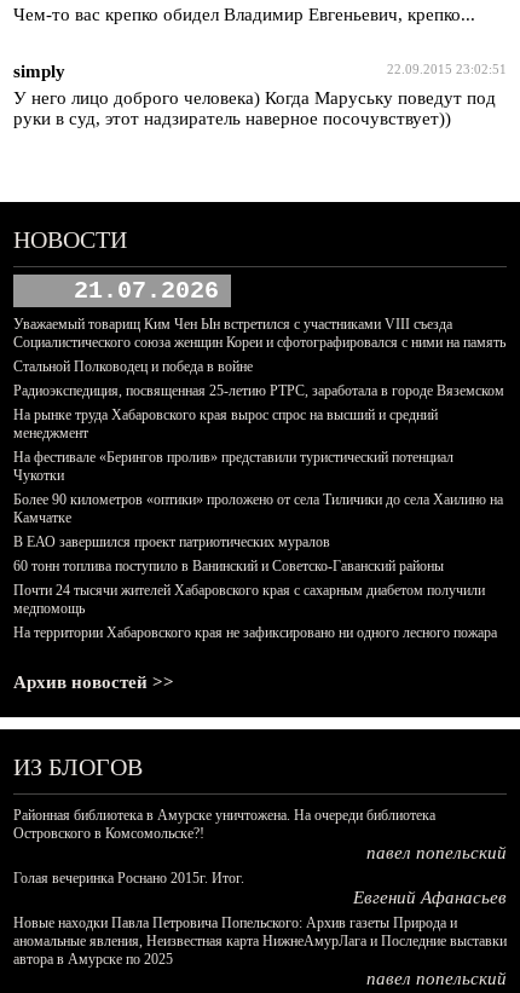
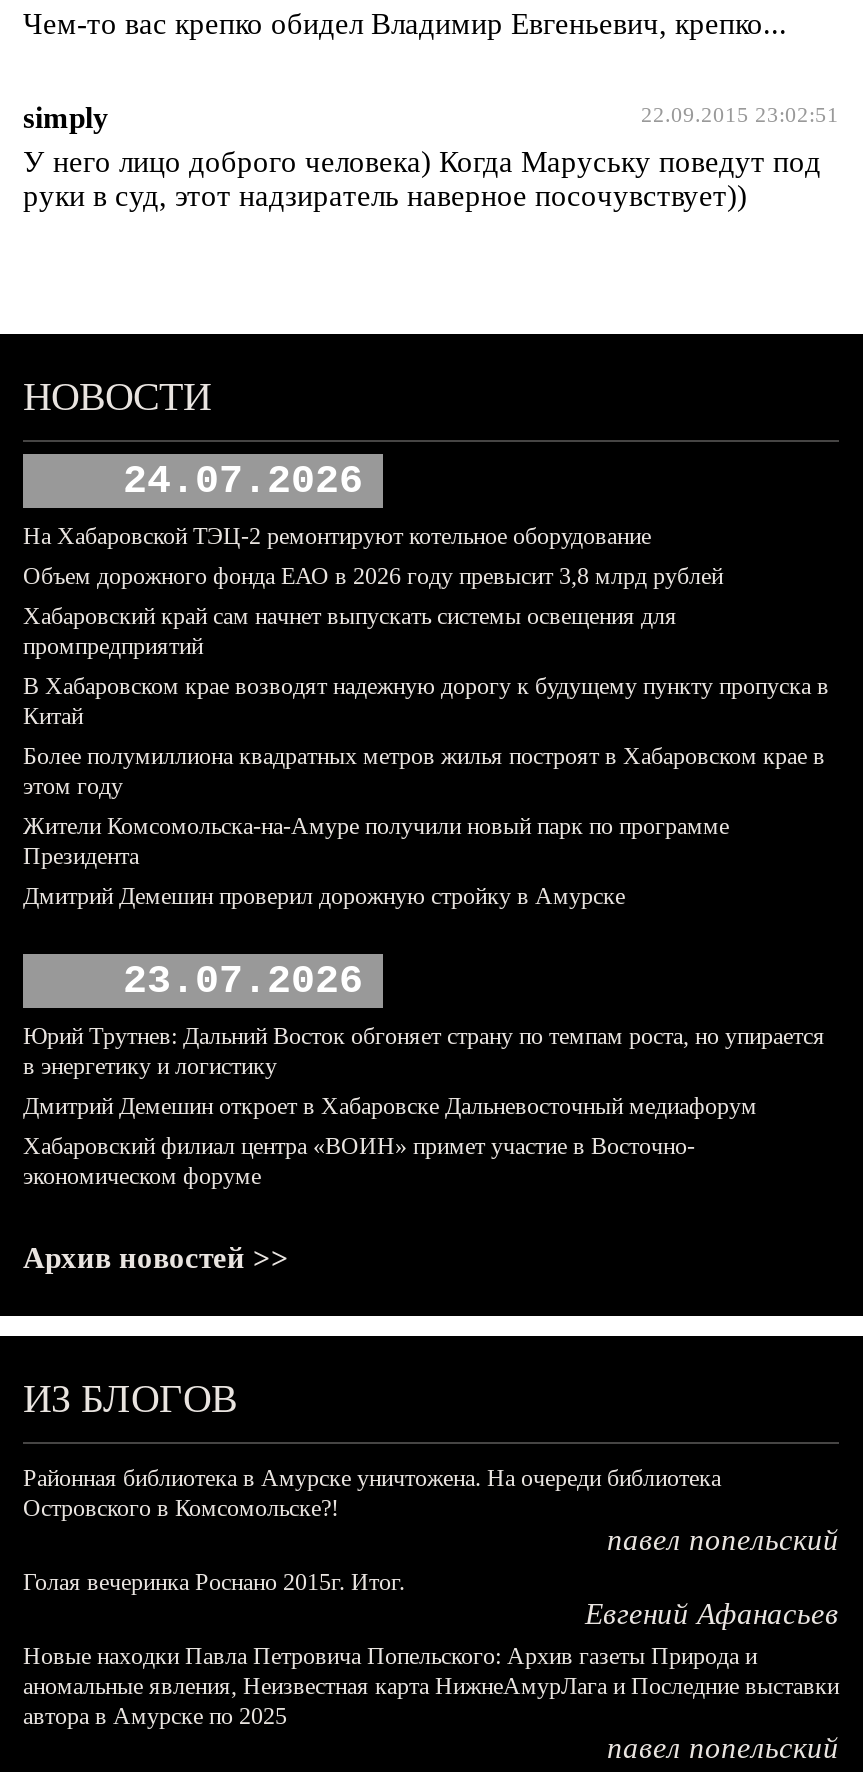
[13,277,505,641] 21.07.2026 | Уважаемый товарищ Ким Чен Ын встретился с участниками VIII съезда | Социалистического союза женщин Кореи и сфотографировался с ними на память | Стальной Полководец и победа в войне | Радиоэкспедиция, посвященная 25-летию РТРС, заработала в городе Вяземском | На рынке труда Хабаровского края вырос спрос на высший и средний | менеджмент | На фестивале «Берингов пролив» представили туристический потенциал | Чукотки | Более 90 километров «оптики» проложено от села Тиличики до села Хаилино на | Камчатке | В ЕАО завершился проект патриотических муралов | 60 тонн топлива поступило в Ванинский и Советско-Гаванский районы | Почти 24 тысячи жителей Хабаровского края с сахарным диабетом получили | медпомощь | На территории Хабаровского края не зафиксировано ни одного лесного пожара -> [23,458,829,1190] 24.07.2026 | На Хабаровской ТЭЦ-2 ремонтируют котельное оборудование | Объем дорожного фонда ЕАО в 2026 году превысит 3,8 млрд рублей | Хабаровский край сам начнет выпускать системы освещения для | промпредприятий | В Хабаровском крае возводят надежную дорогу к будущему пункту пропуска в | Китай | Более полумиллиона квадратных метров жилья построят в Хабаровском крае в | этом году | Жители Комсомольска-на-Амуре получили новый парк по программе | Президента | Дмитрий Демешин проверил дорожную стройку в Амурске | 23.07.2026 | Юрий Трутнев: Дальний Восток обгоняет страну по темпам роста, но упирается | в энергетику и логистику | Дмитрий Демешин откроет в Хабаровске Дальневосточный медиафорум | Хабаровский филиал центра «ВОИН» примет участие в Восточно- | экономическом форуме

